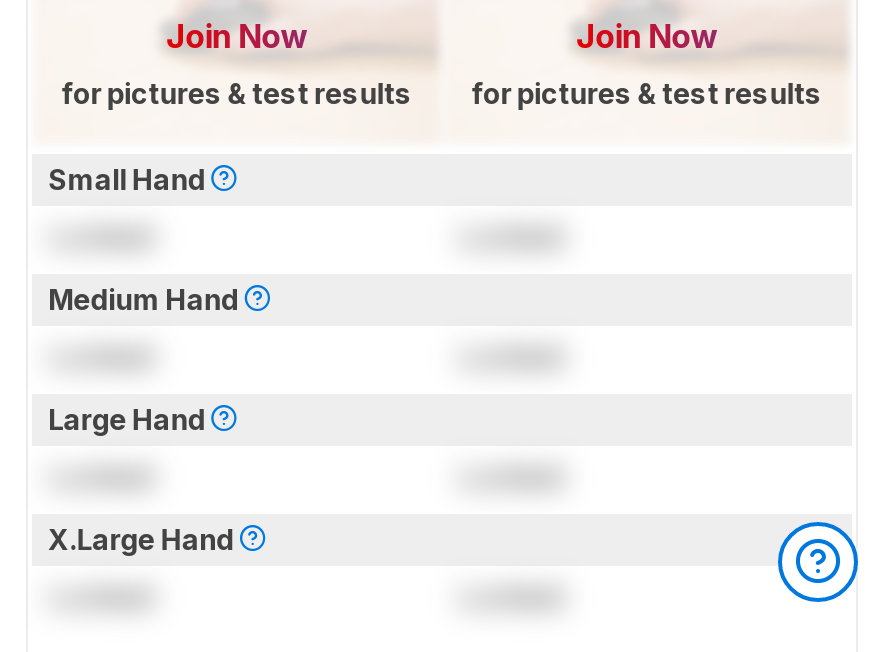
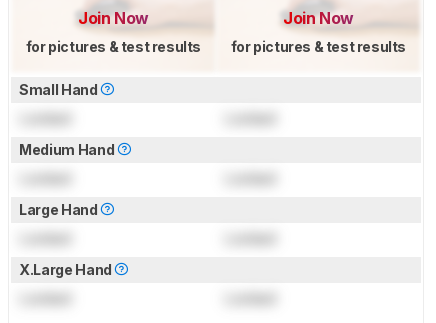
[776,520,860,604] [image] -> none

